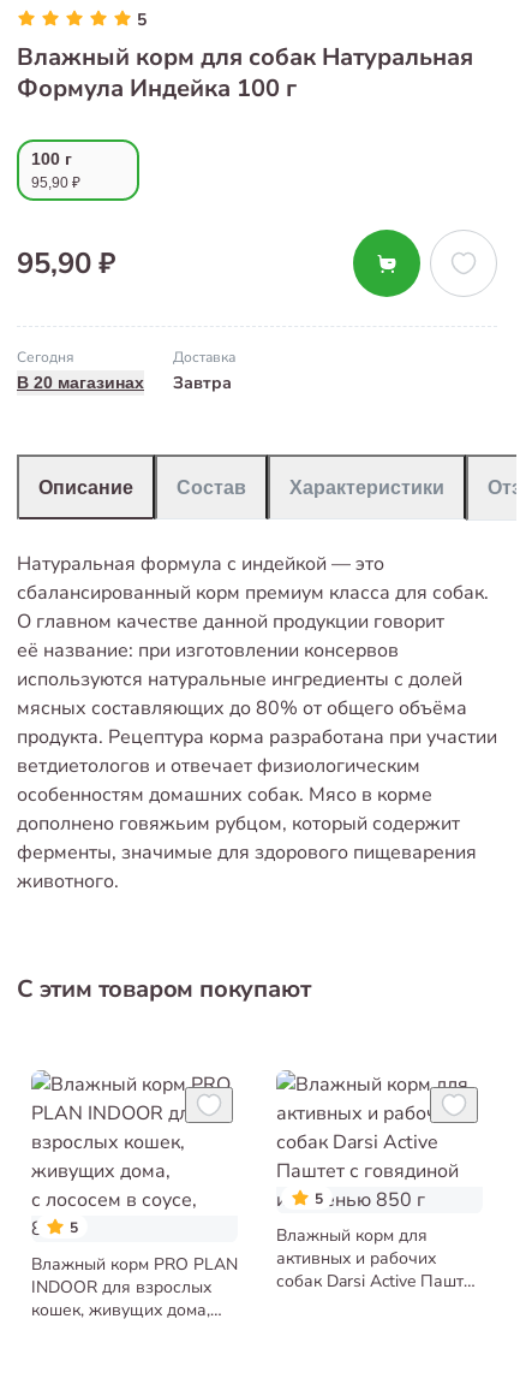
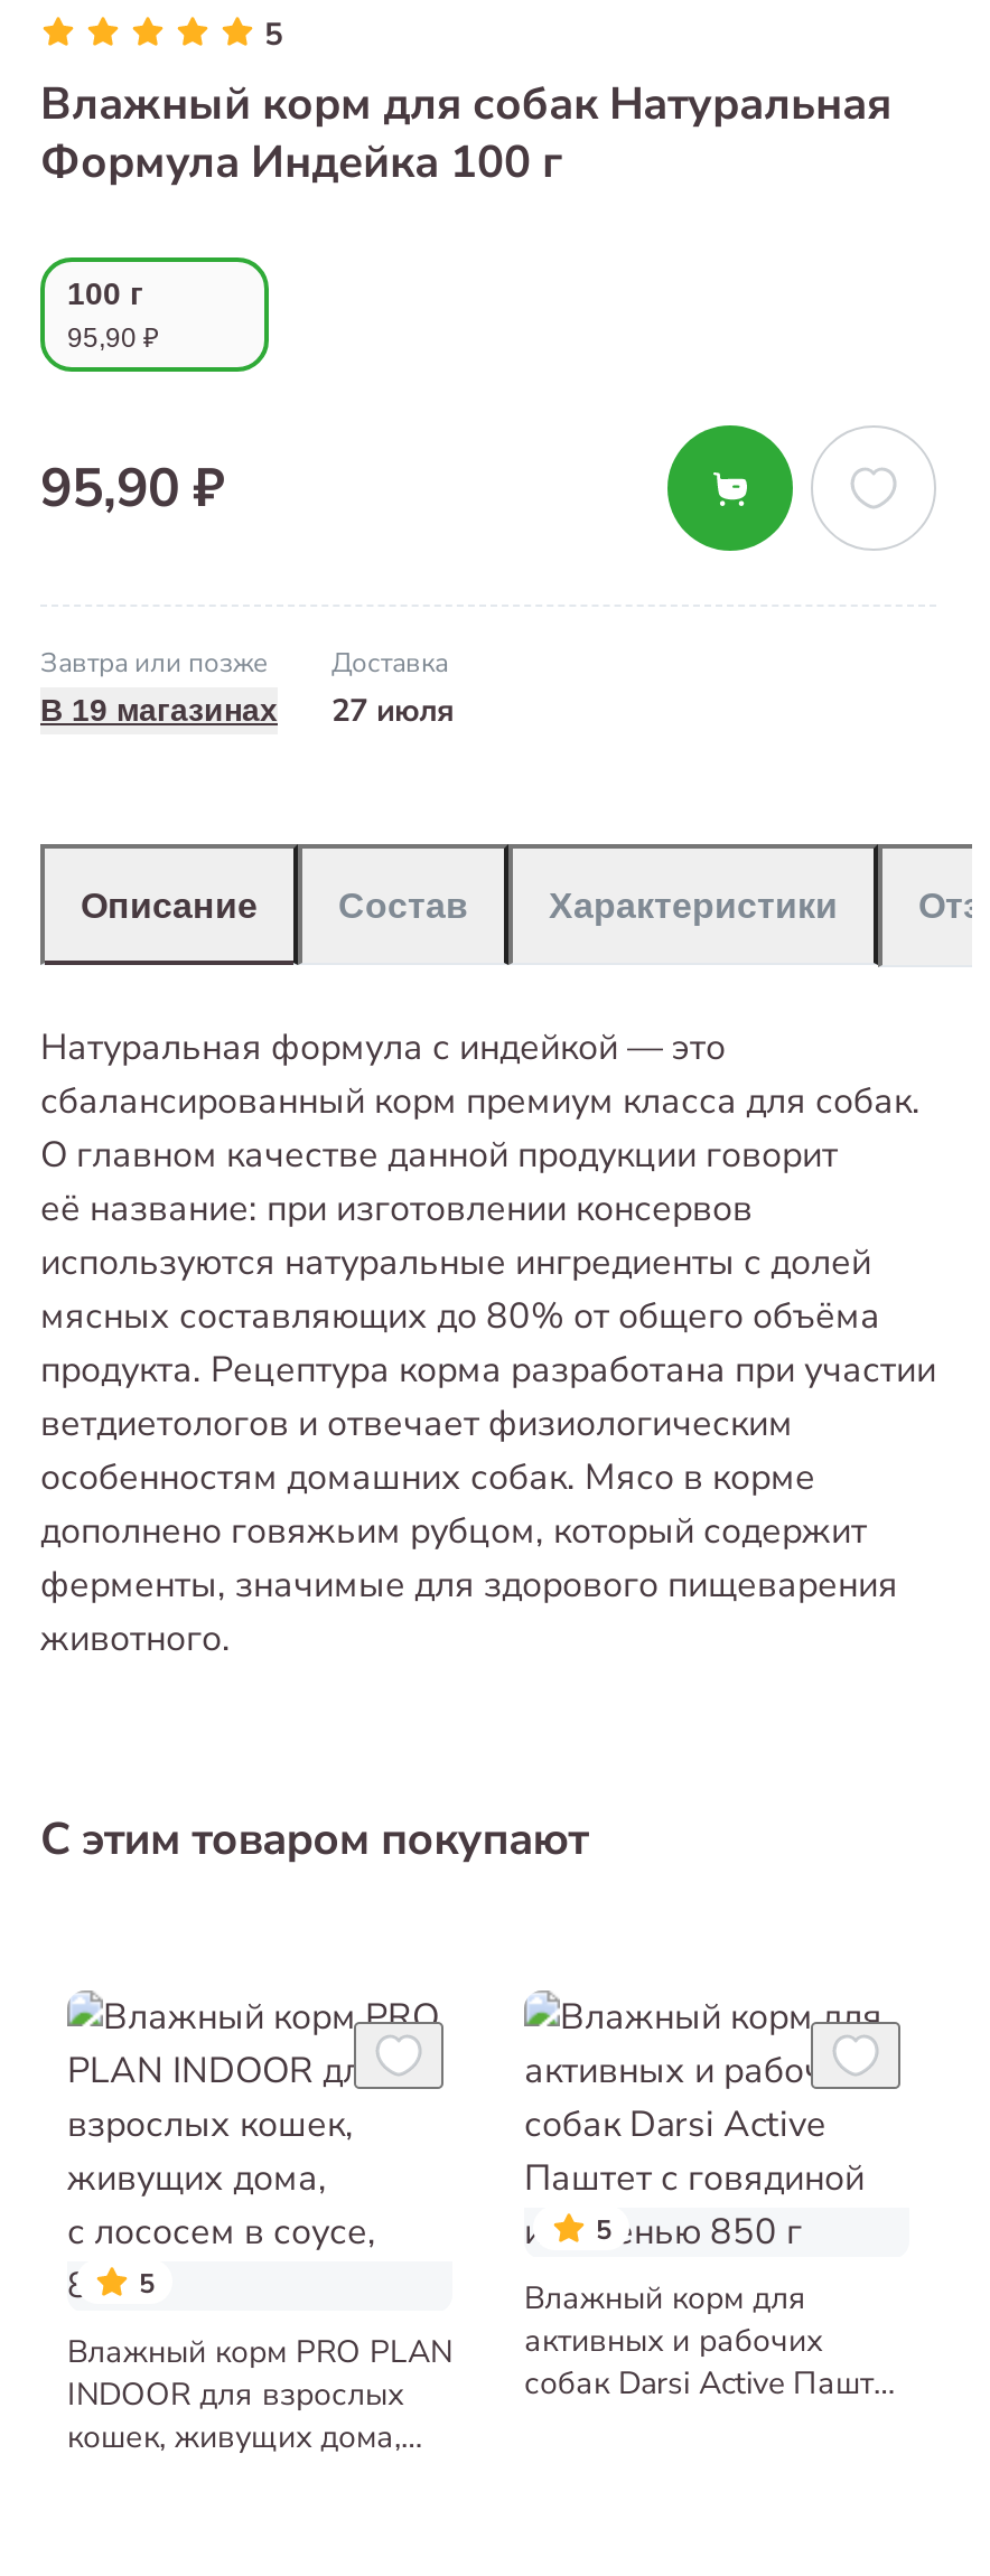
[17,347,144,392] Сегодня | В 20 магазинах -> [40,644,278,727] Завтра или позже | В 19 магазинах
[173,371,232,394] Завтра -> [331,689,455,731] 27 июля

